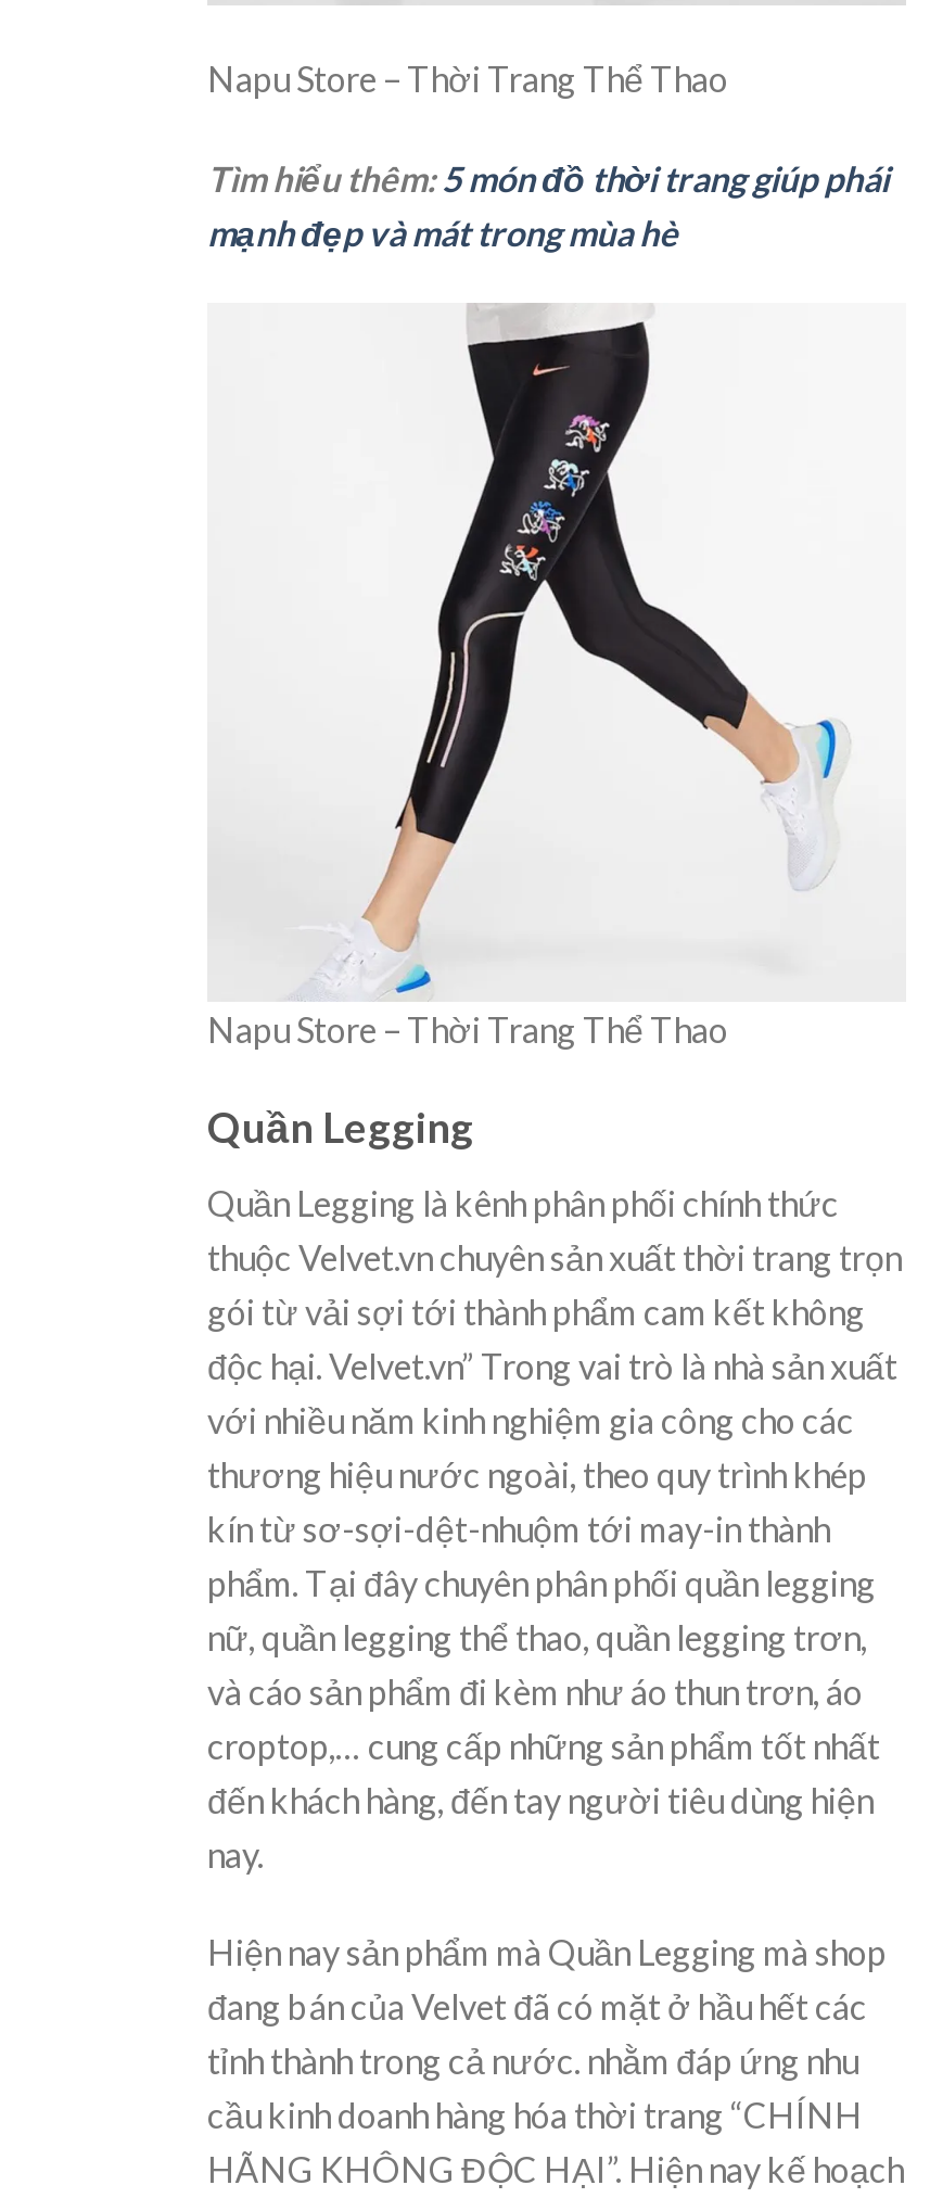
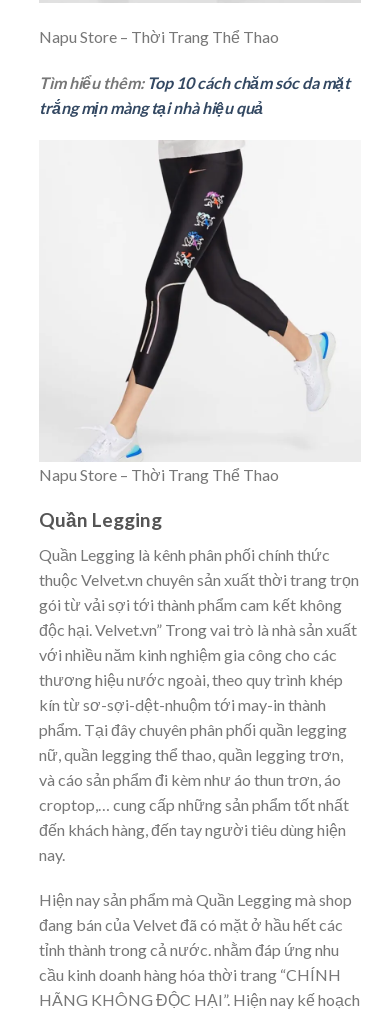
[207,156,889,252] Tìm hiểu thêm: 5 món đồ thời trang giúp phái | mạnh đẹp và mát trong mùa hè -> [39,72,350,116] Tìm hiểu thêm: Top 10 cách chăm sóc da mặt | trắng mịn màng tại nhà hiệu quả

